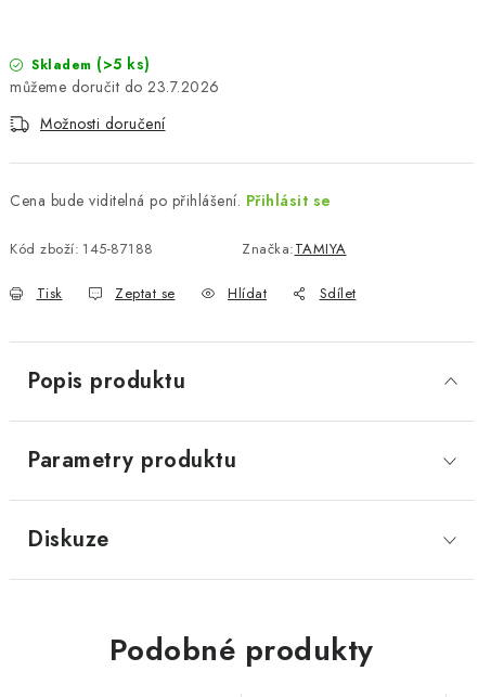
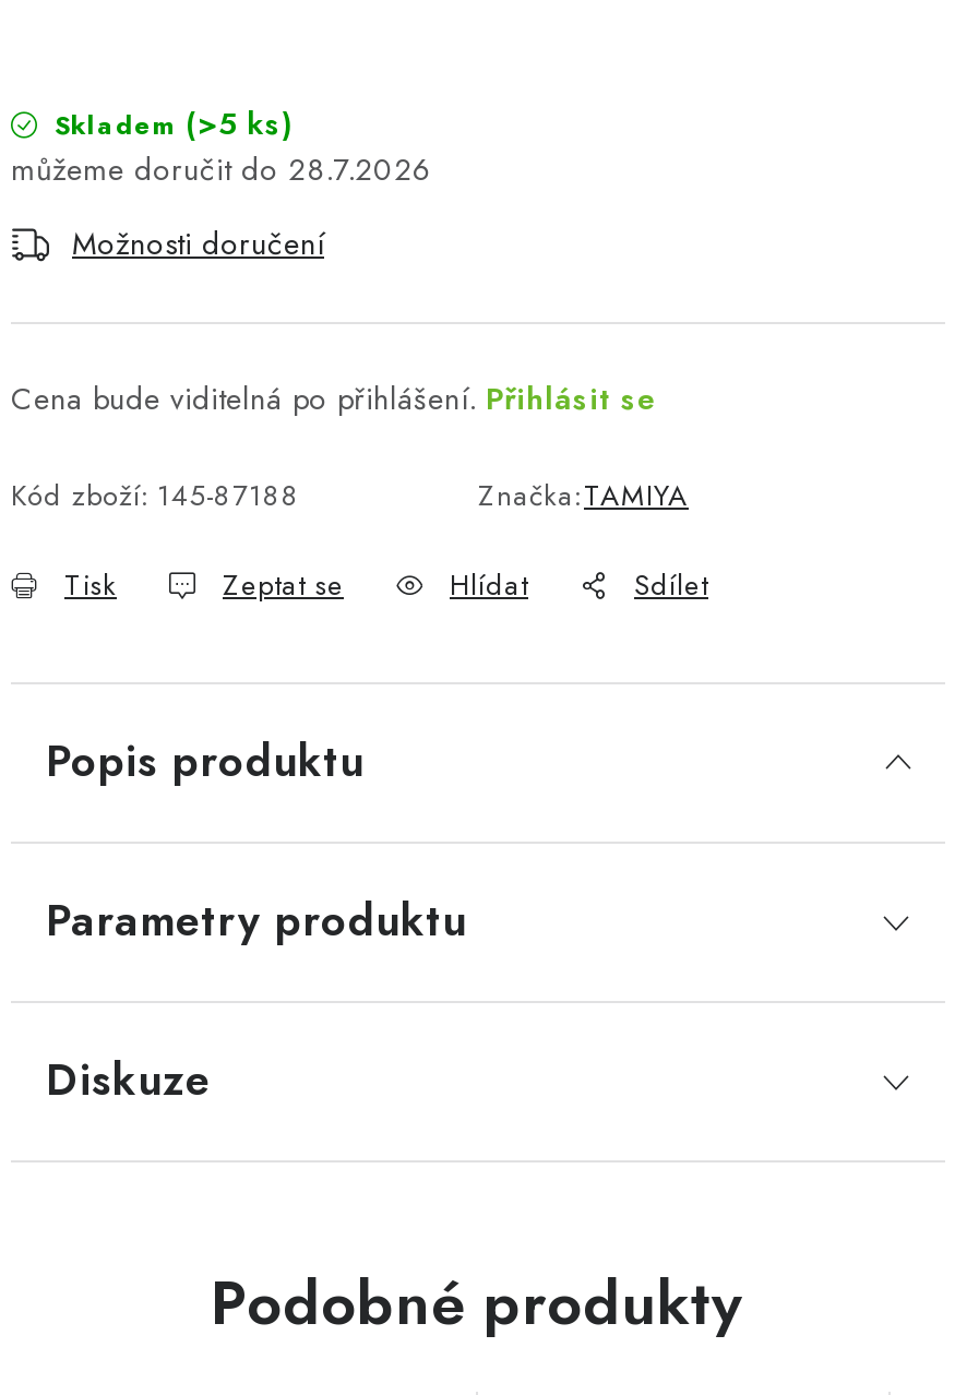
[147,76,219,98] 23.7.2026 -> [288,147,433,191] 28.7.2026

